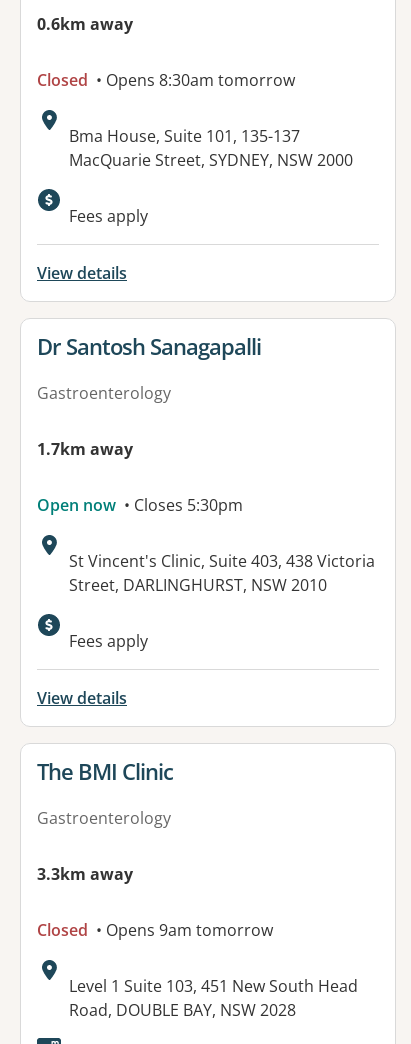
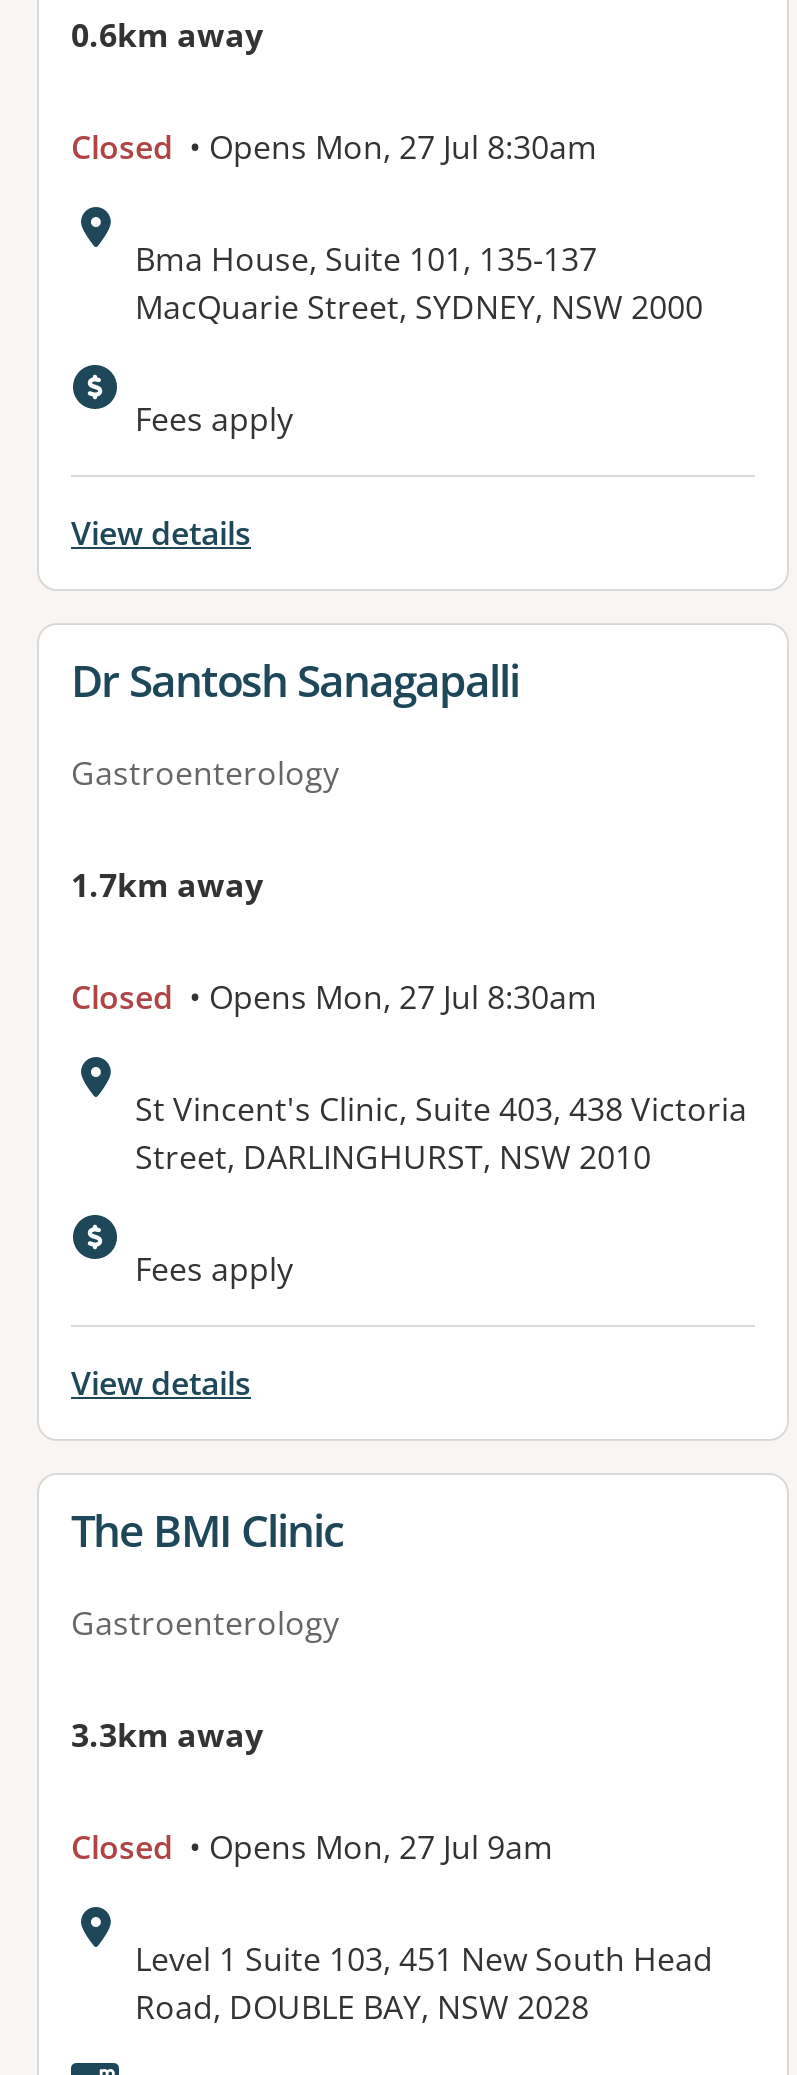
[37,69,295,91] Closed • Opens 8:30am tomorrow -> [71,126,597,170] Closed • Opens Mon, 27 Jul 8:30am
[37,494,243,516] Open now • Closes 5:30pm -> [71,976,597,1020] Closed • Opens Mon, 27 Jul 8:30am
[37,919,273,941] Closed • Opens 9am tomorrow -> [71,1826,553,1870] Closed • Opens Mon, 27 Jul 9am

